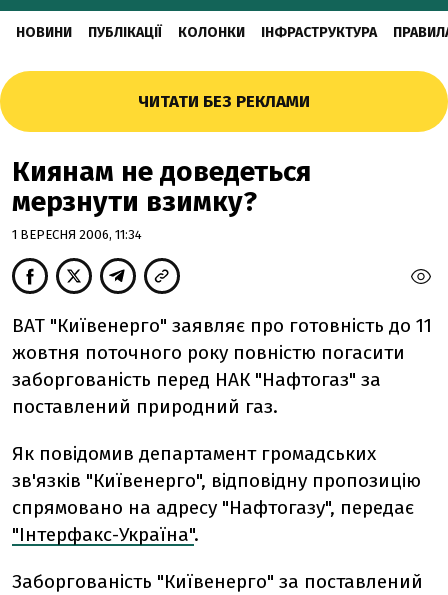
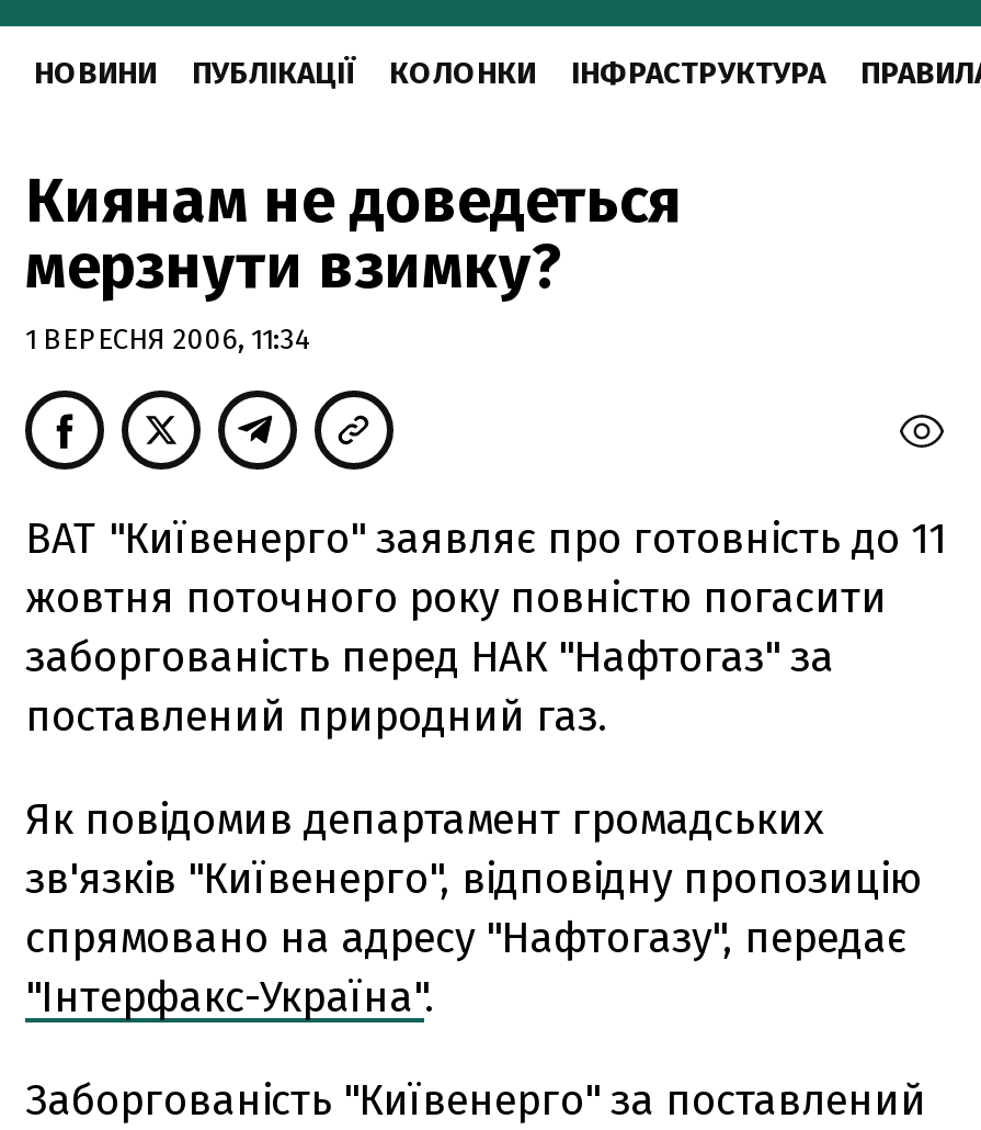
[138,91,310,112] ЧИТАТИ БЕЗ РЕКЛАМИ -> none

